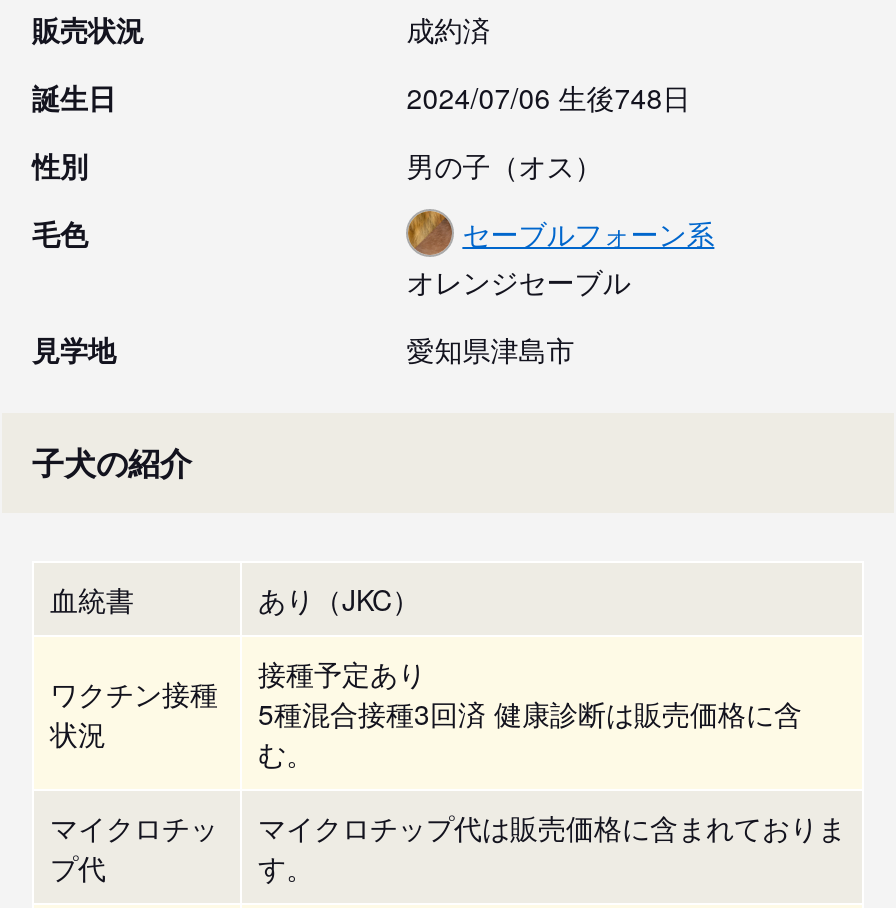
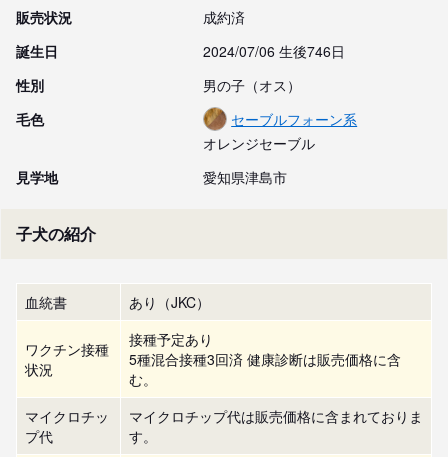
[406,77,690,117] 2024/07/06 生後748日 -> [203,41,345,61] 2024/07/06 生後746日

